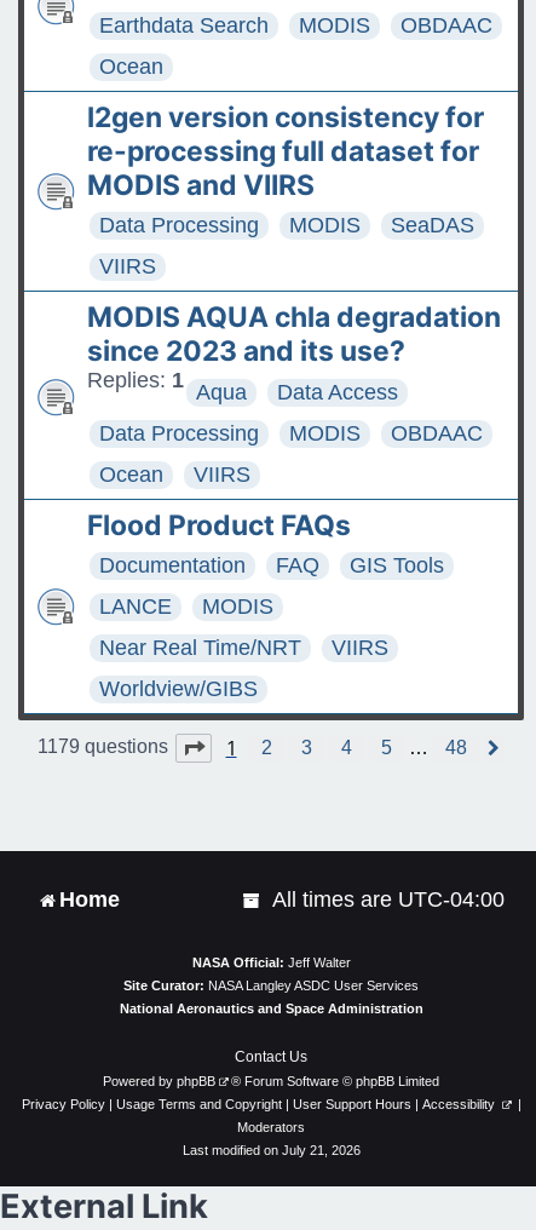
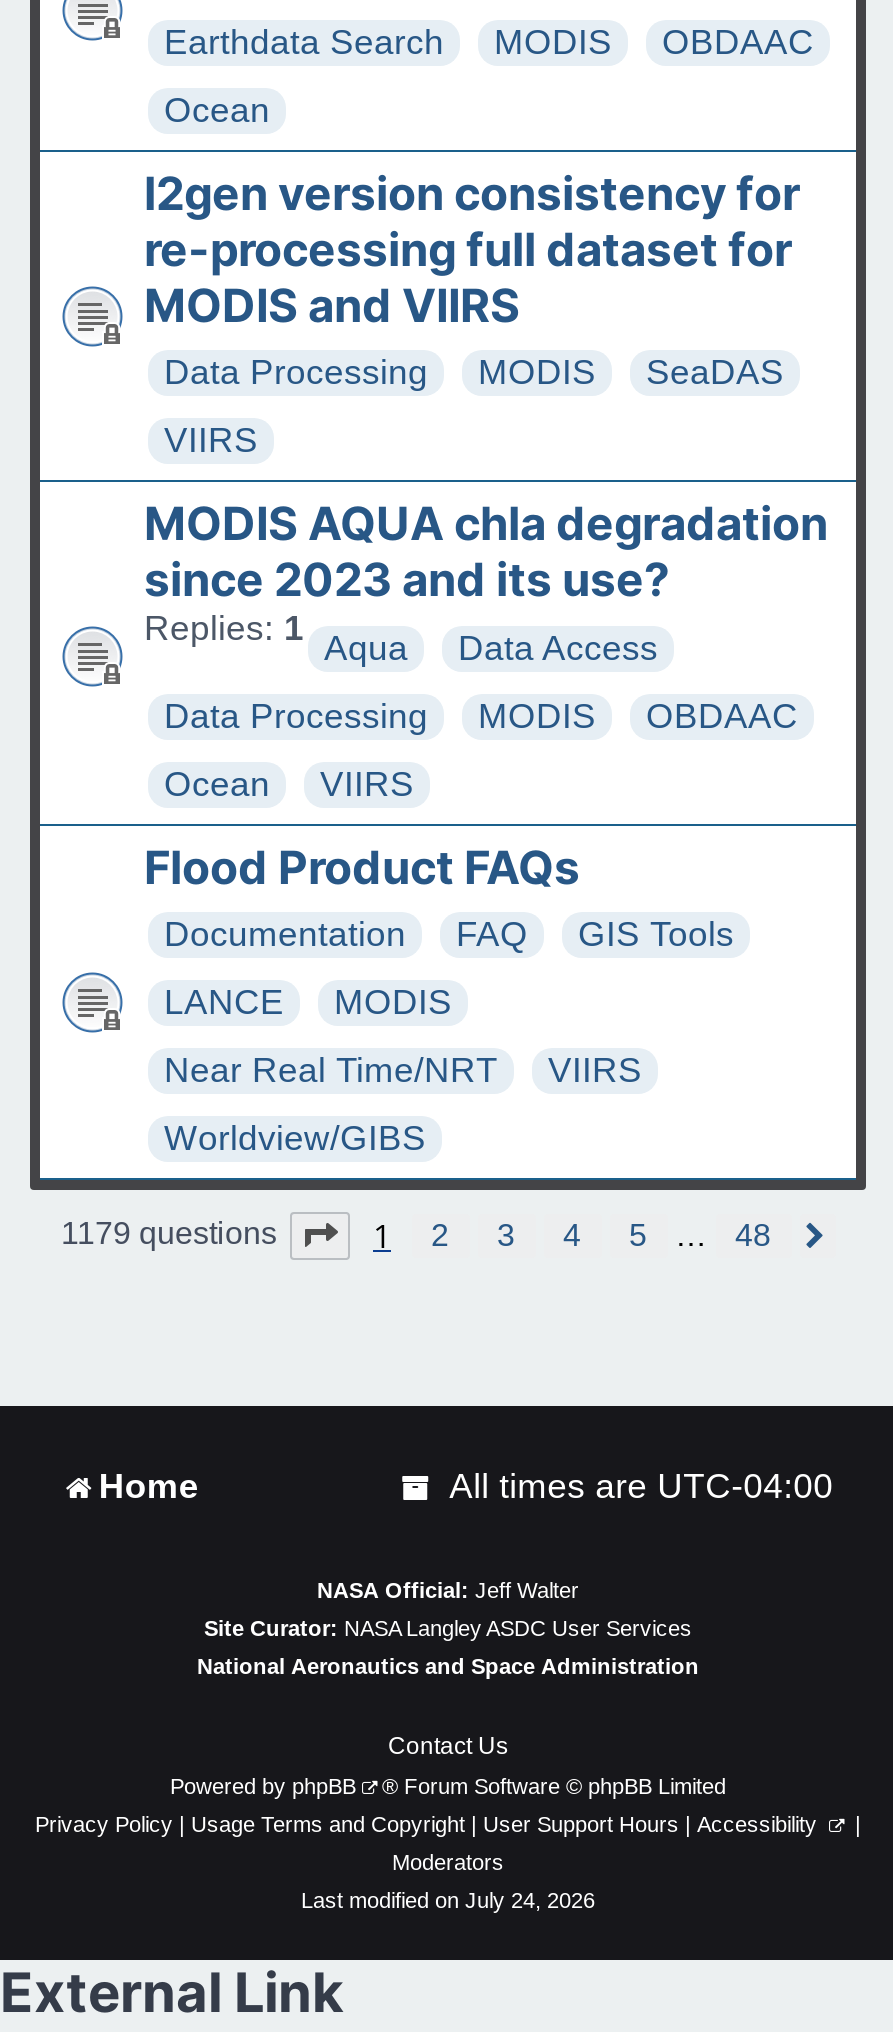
[182,1143,360,1157] Last modified on July 21, 2026 -> [301,1888,595,1912] Last modified on July 24, 2026

